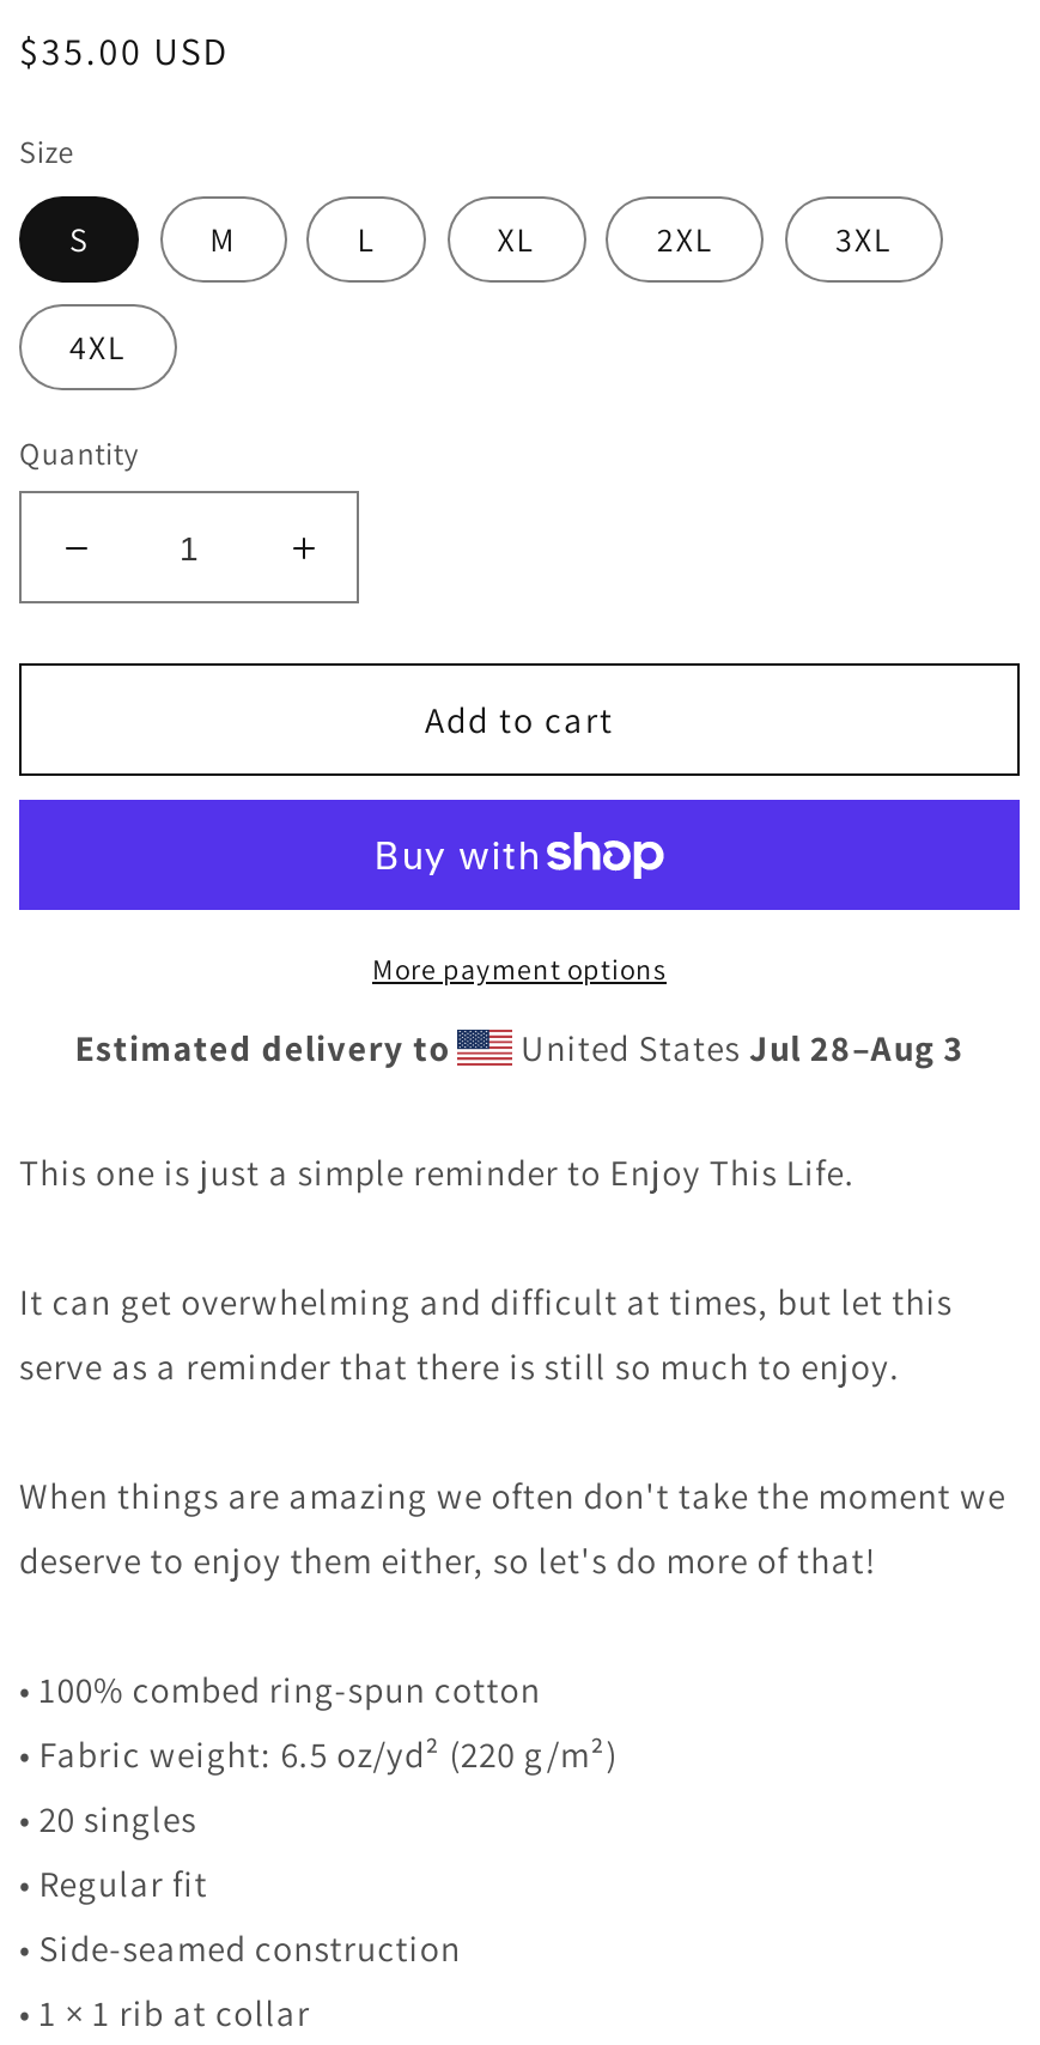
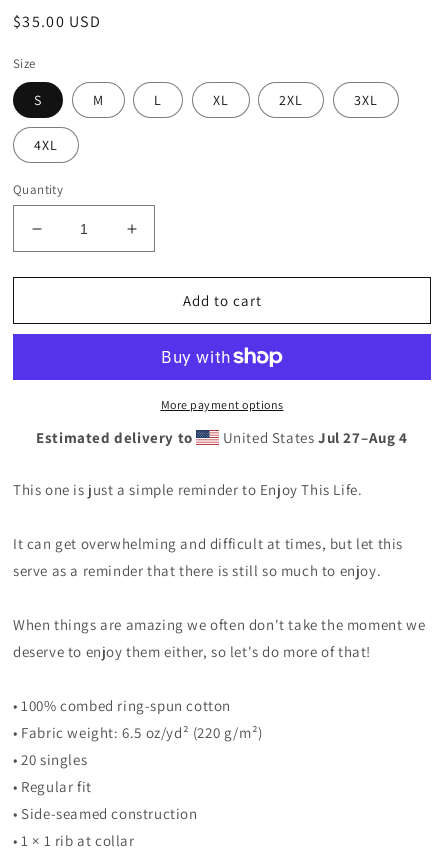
[512,1025,964,1070] United States Jul 28–Aug 3 -> [219,428,408,447] United States Jul 27–Aug 4

